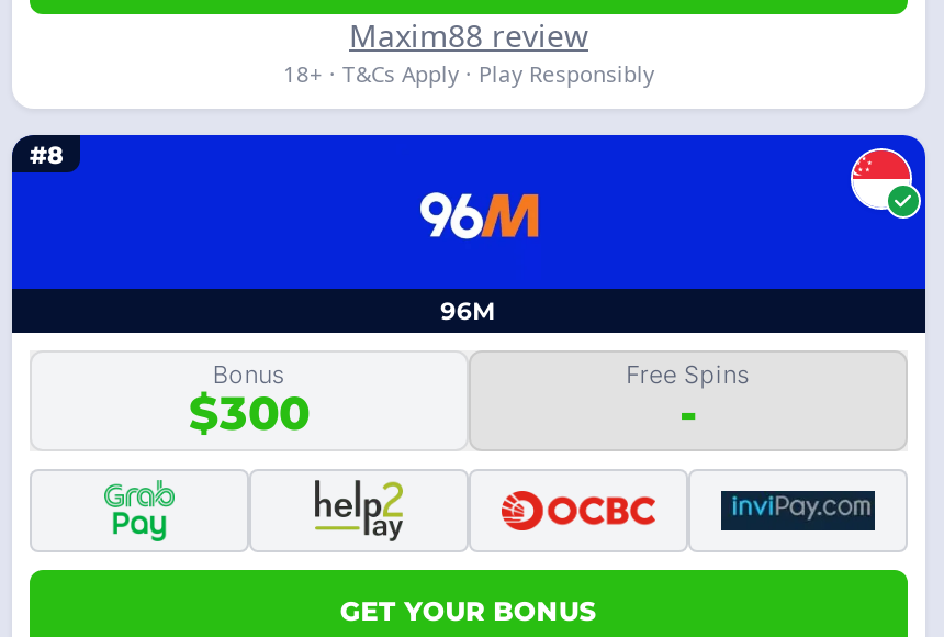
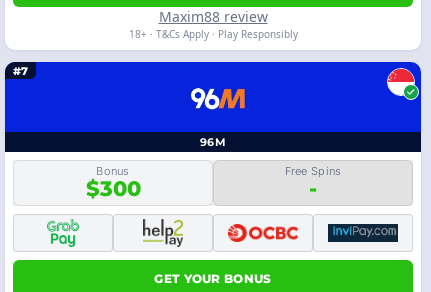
[30,139,63,170] #8 -> [13,64,28,78] #7

